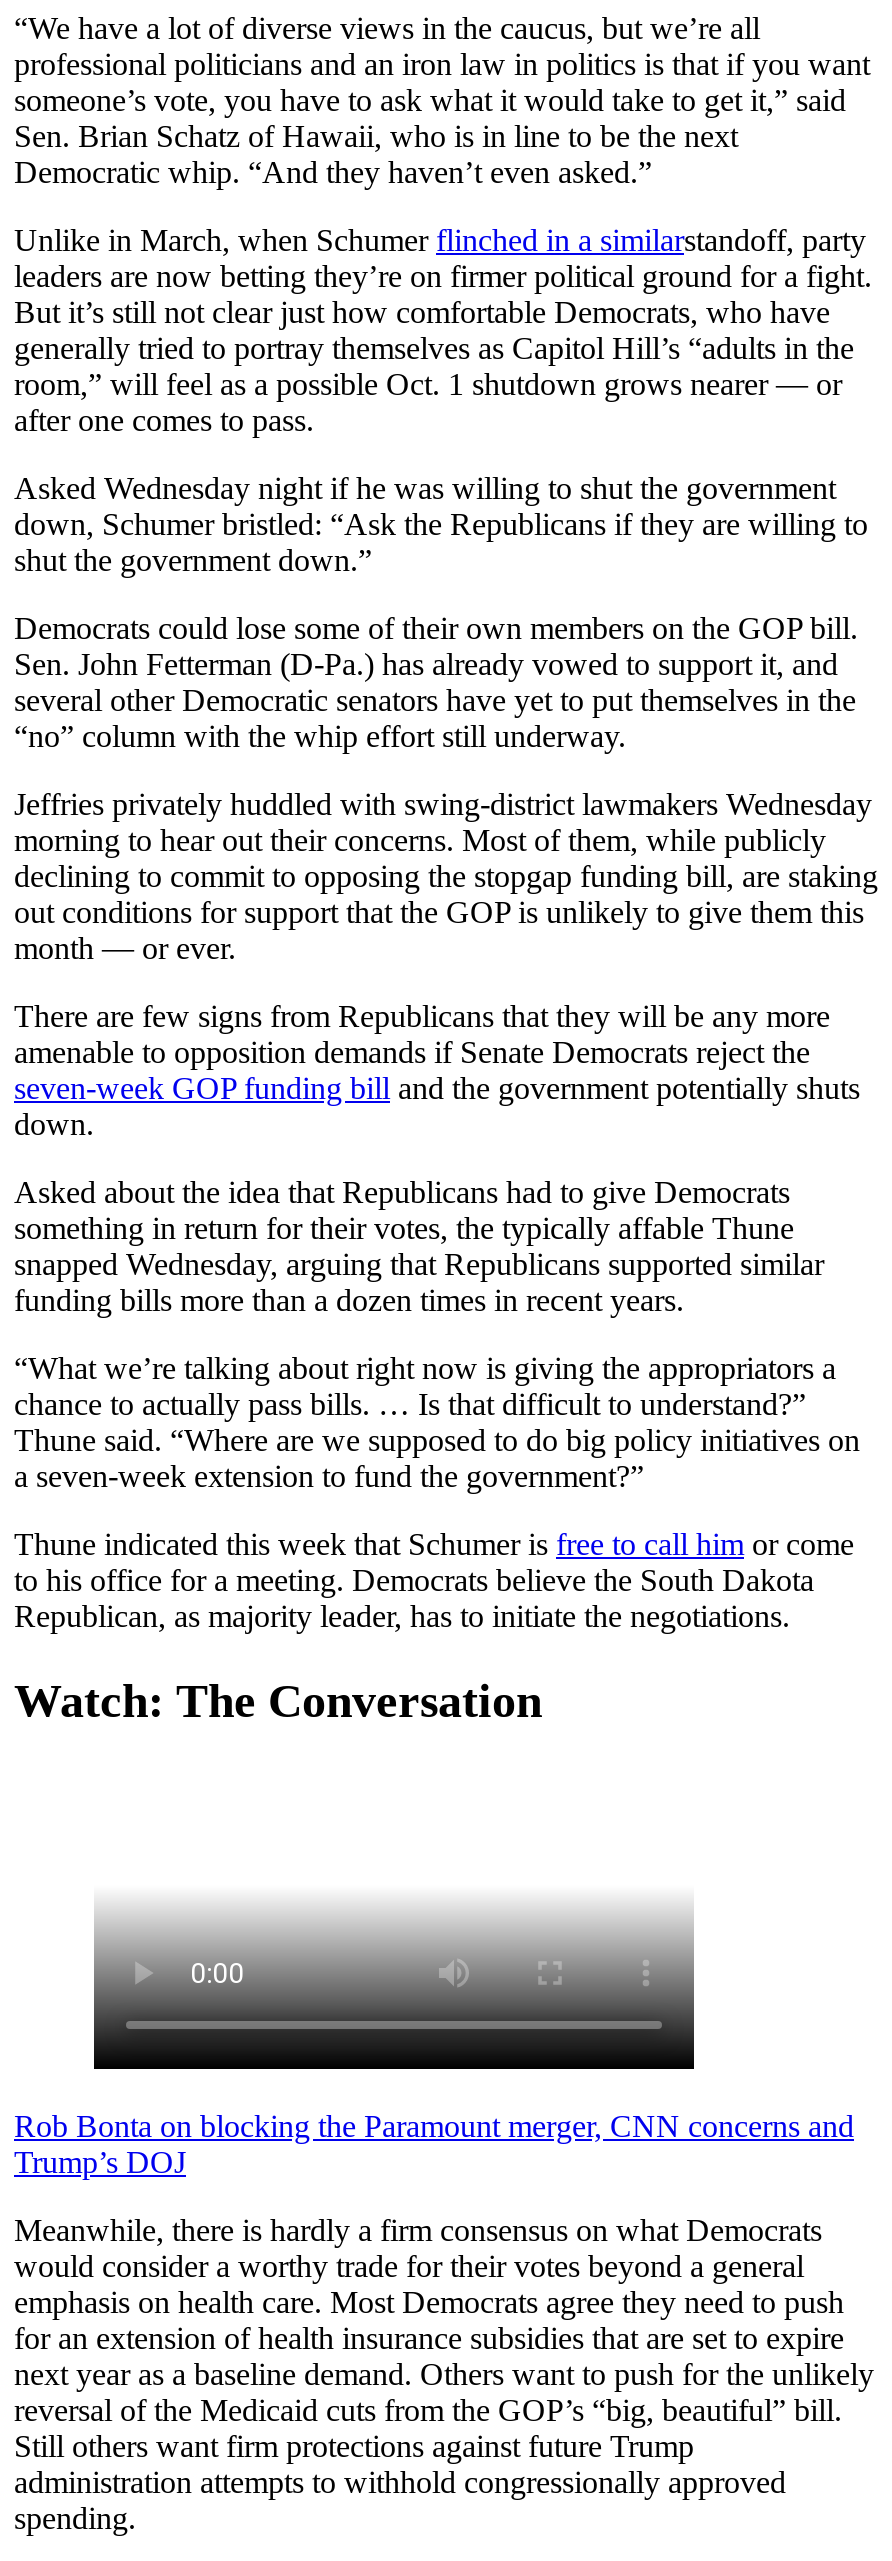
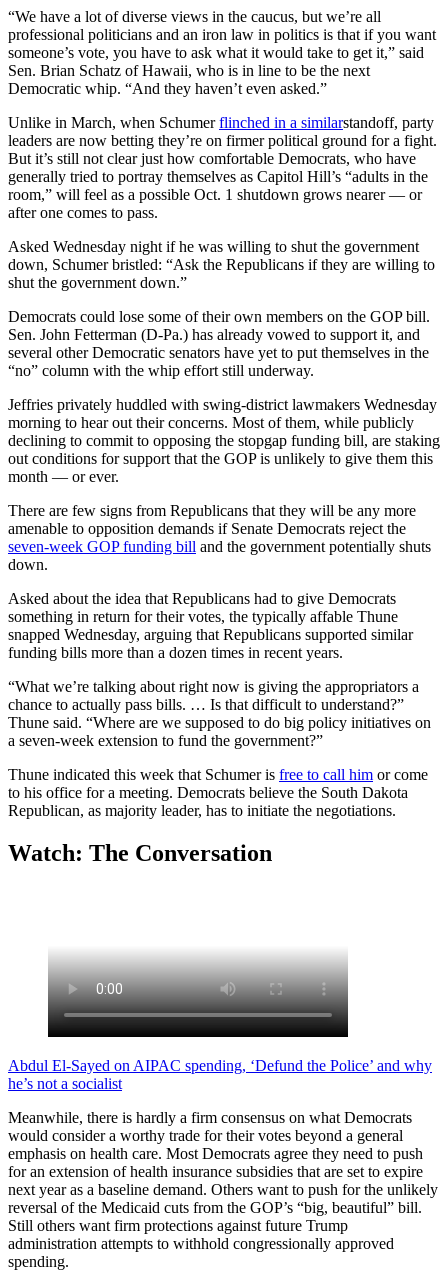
[14,2109,854,2179] Rob Bonta on blocking the Paramount merger, CNN concerns and | Trump’s DOJ -> [8,1057,432,1092] Abdul El-Sayed on AIPAC spending, ‘Defund the Police’ and why | he’s not a socialist

